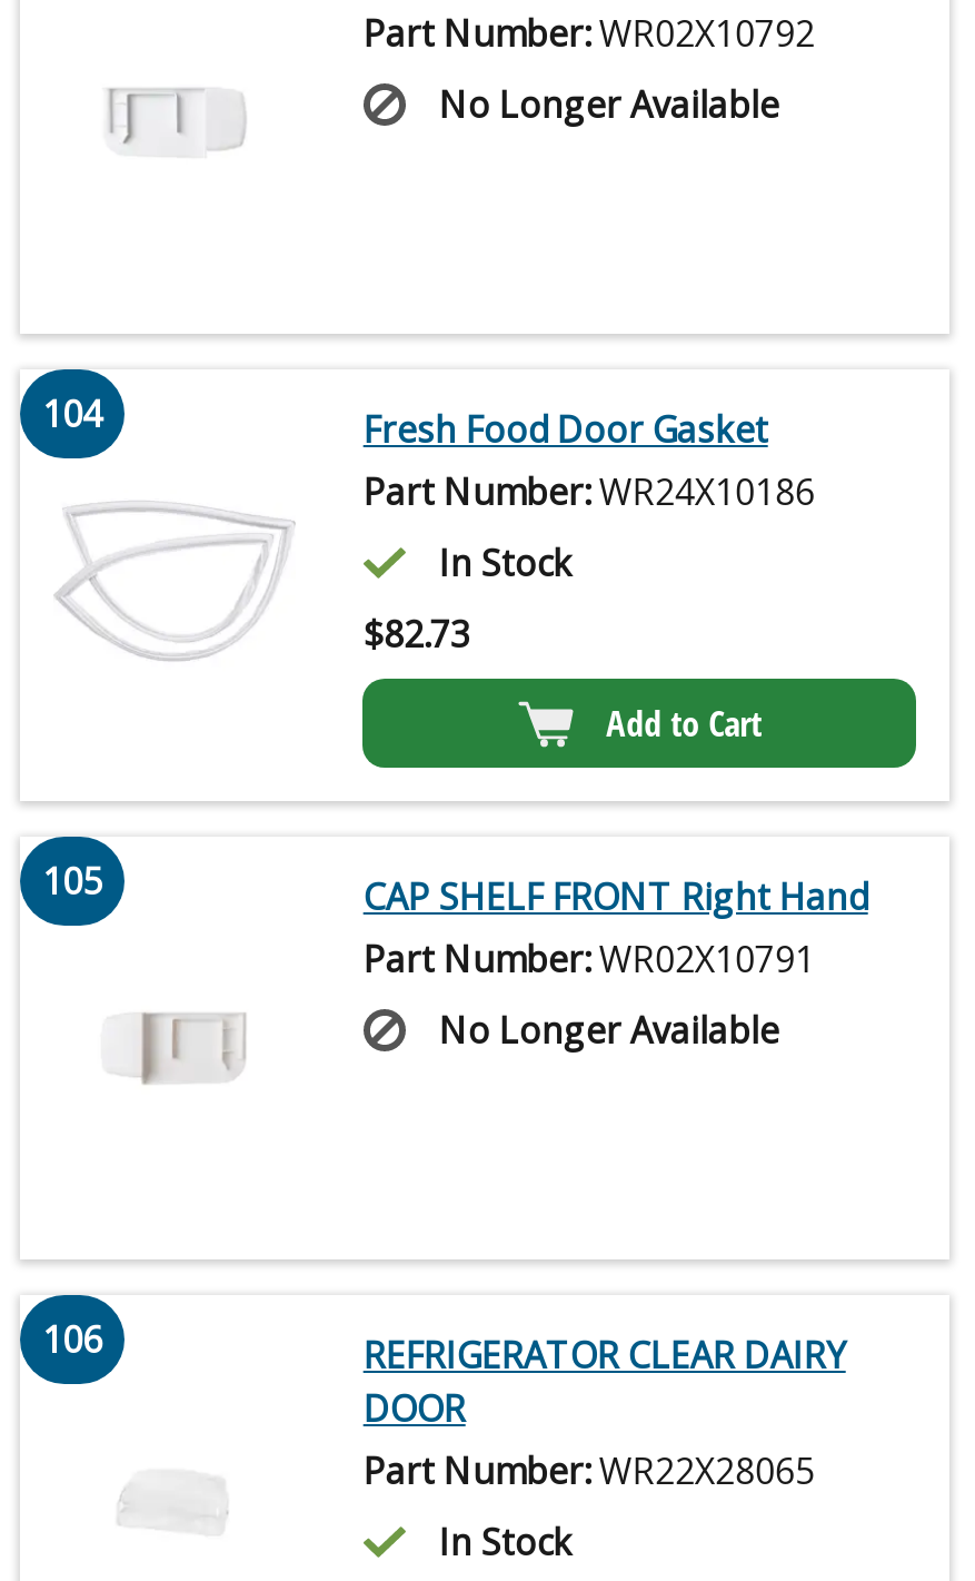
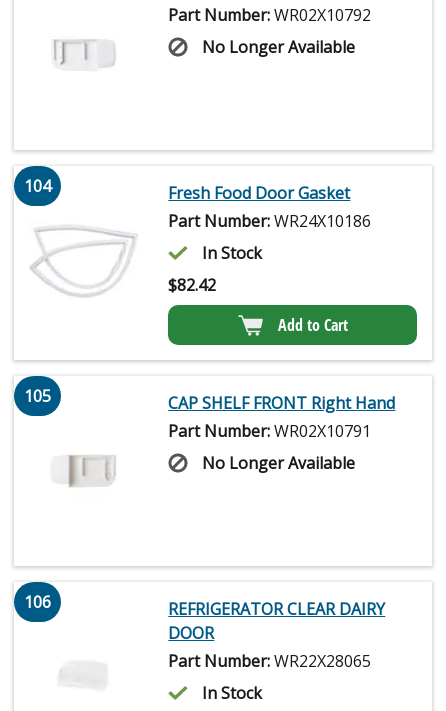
[363,610,470,659] $82.73 -> [168,274,216,296] $82.42

